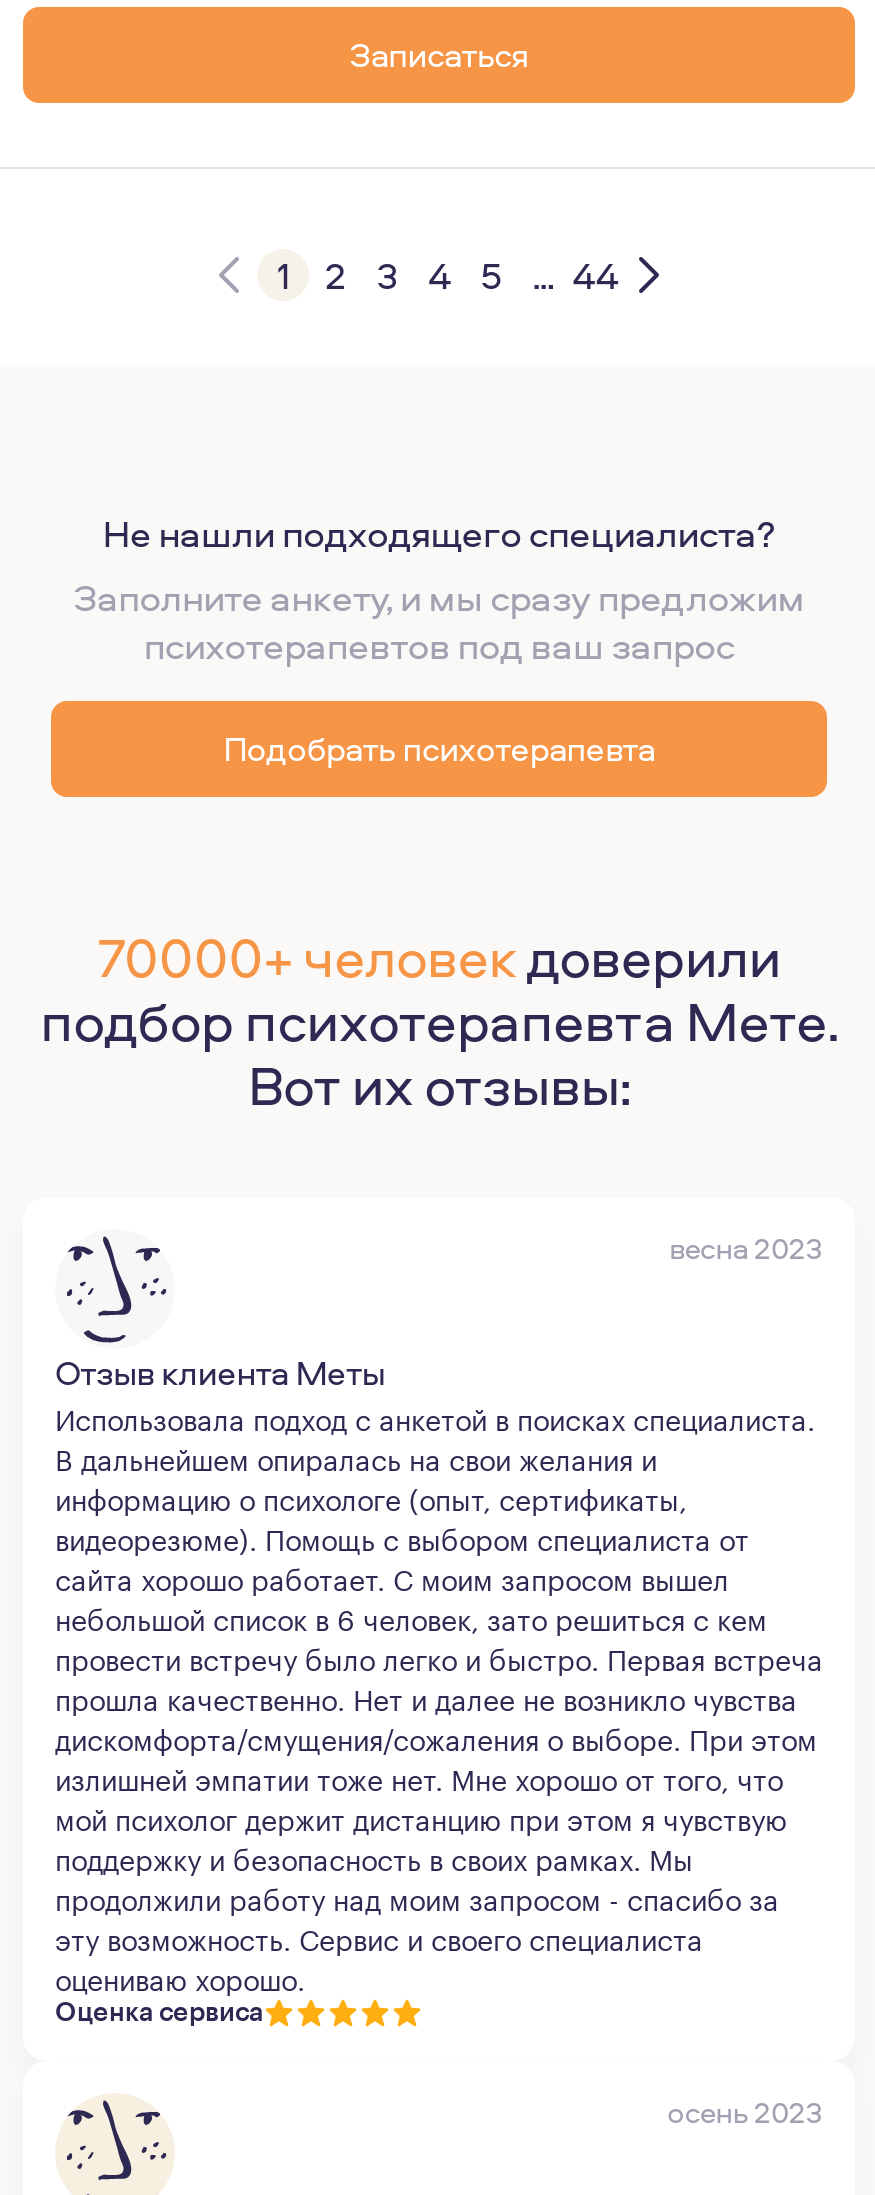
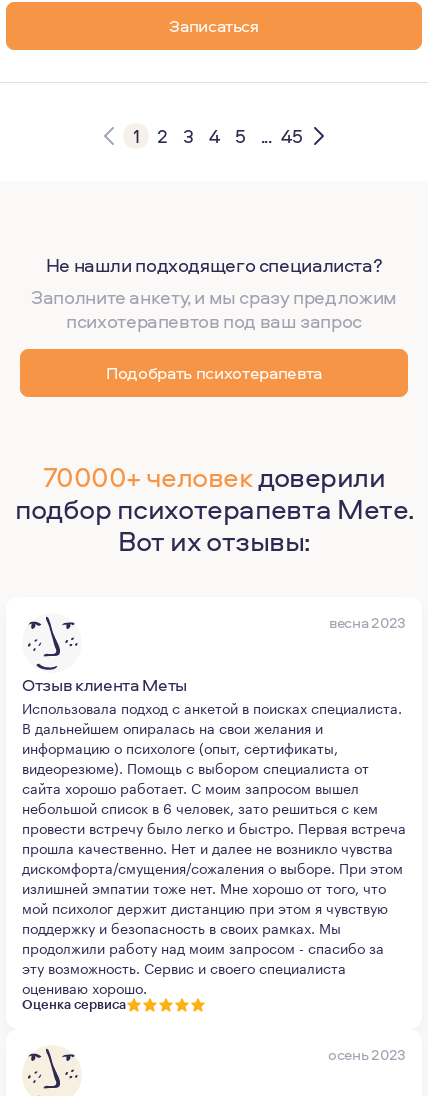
[276,249,617,301] 1 2 3 4 5 ... 44 -> [133,123,303,149] 1 2 3 4 5 ... 45

